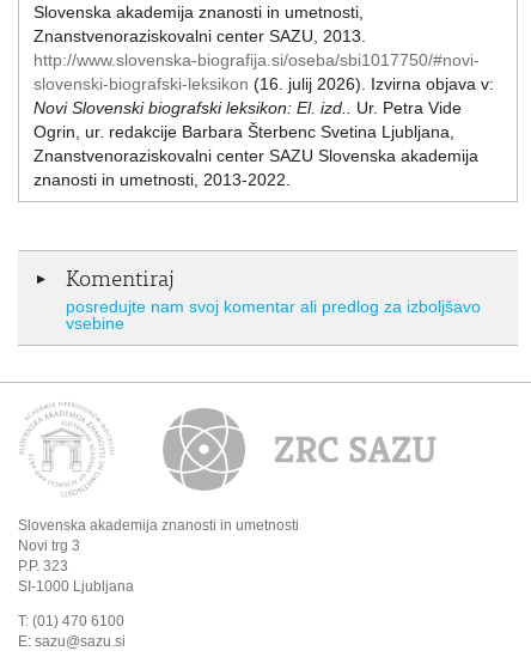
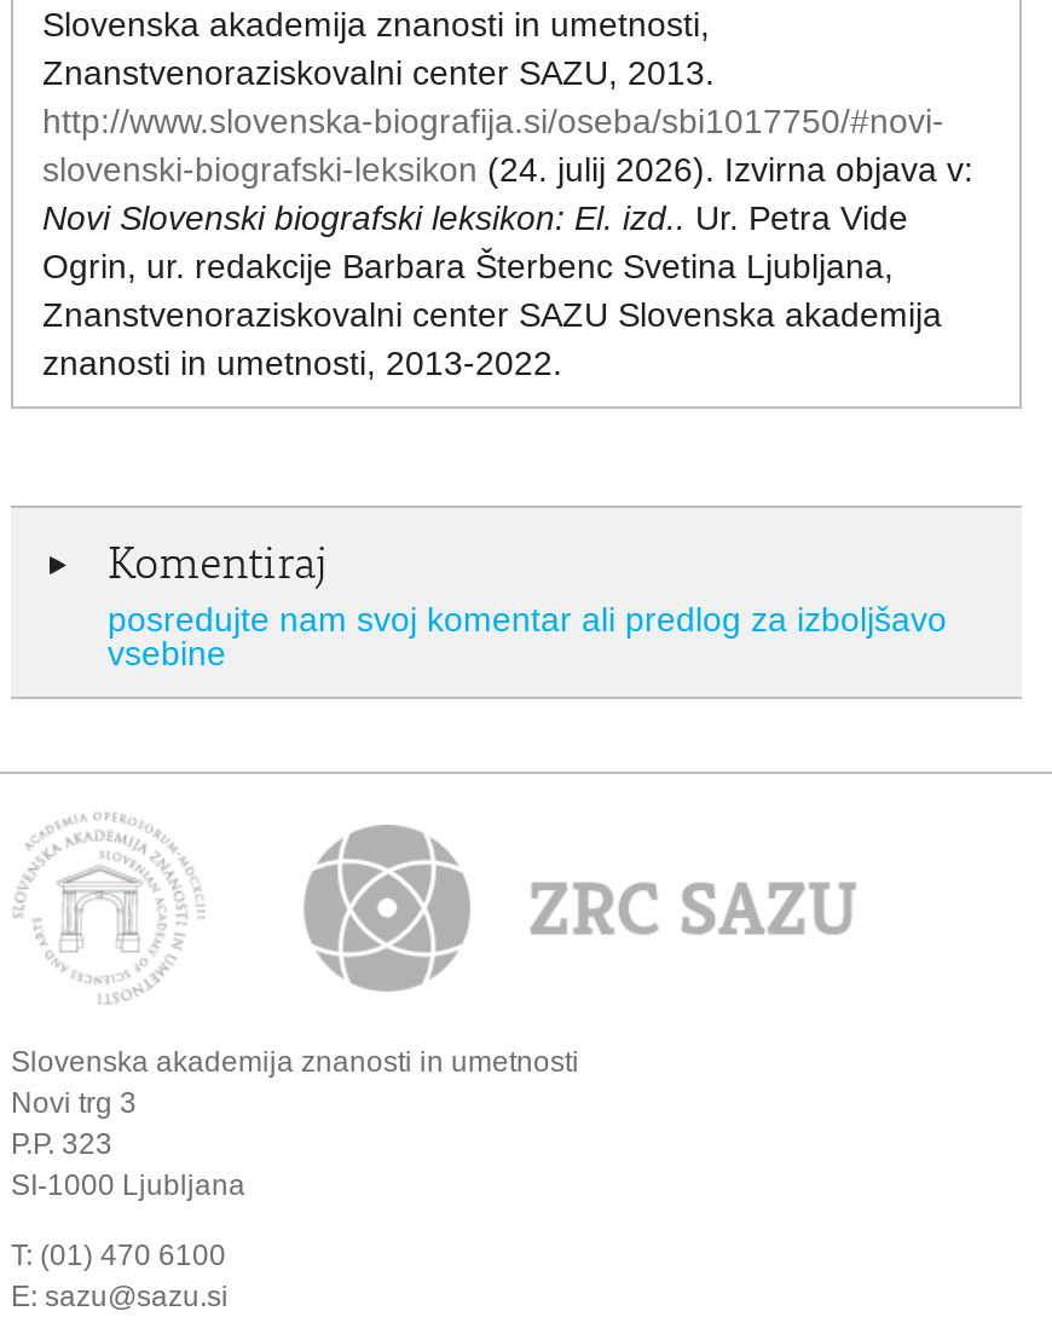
[33,74,494,93] slovenski-biografski-leksikon (16. julij 2026). Izvirna objava v: -> [42,149,973,188] slovenski-biografski-leksikon (24. julij 2026). Izvirna objava v:

